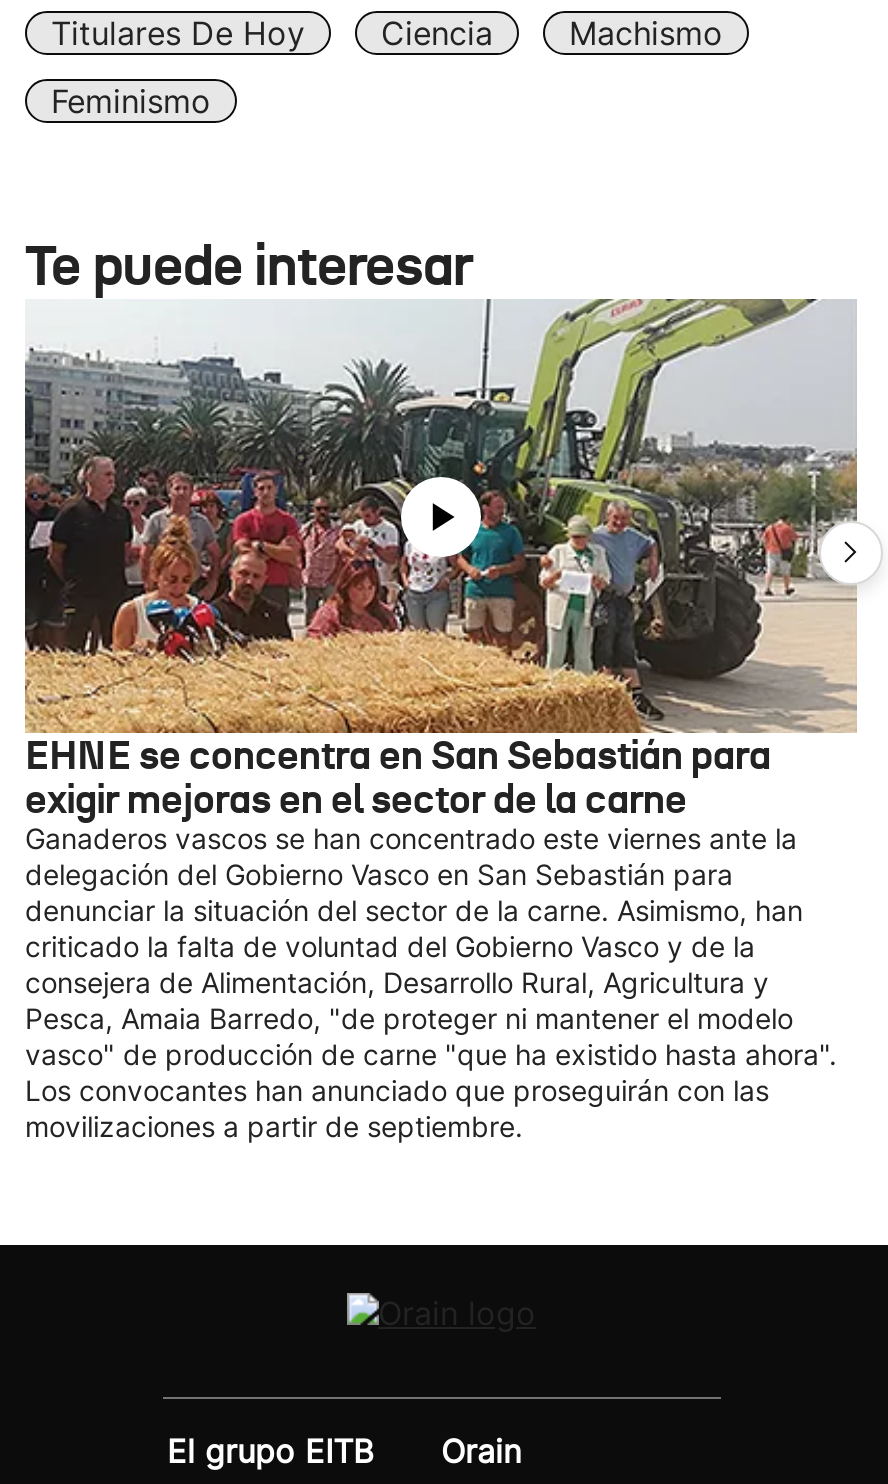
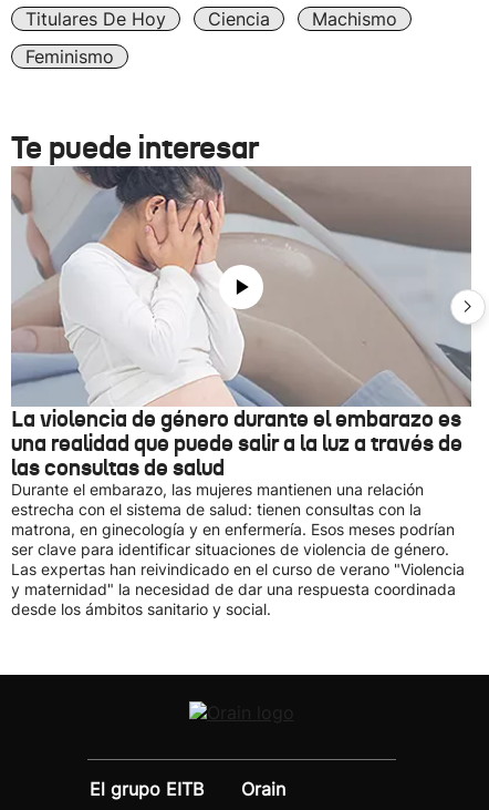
[23,299,857,1143] [image] | EHNE se concentra en San Sebastián para | exigir mejoras en el sector de la carne | Ganaderos vascos se han concentrado este viernes ante la | delegación del Gobierno Vasco en San Sebastián para | denunciar la situación del sector de la carne. Asimismo, han | criticado la falta de voluntad del Gobierno Vasco y de la | consejera de Alimentación, Desarrollo Rural, Agricultura y | Pesca, Amaia Barredo, "de proteger ni mantener el modelo | vasco" de producción de carne "que ha existido hasta ahora". | Los convocantes han anunciado que proseguirán con las | movilizaciones a partir de septiembre. -> [11,166,471,618] [image] | La violencia de género durante el embarazo es | una realidad que puede salir a la luz a través de | las consultas de salud | Durante el embarazo, las mujeres mantienen una relación | estrecha con el sistema de salud: tienen consultas con la | matrona, en ginecología y en enfermería. Esos meses podrían | ser clave para identificar situaciones de violencia de género. | Las expertas han reivindicado en el curso de verano "Violencia | y maternidad" la necesidad de dar una respuesta coordinada | desde los ámbitos sanitario y social.

